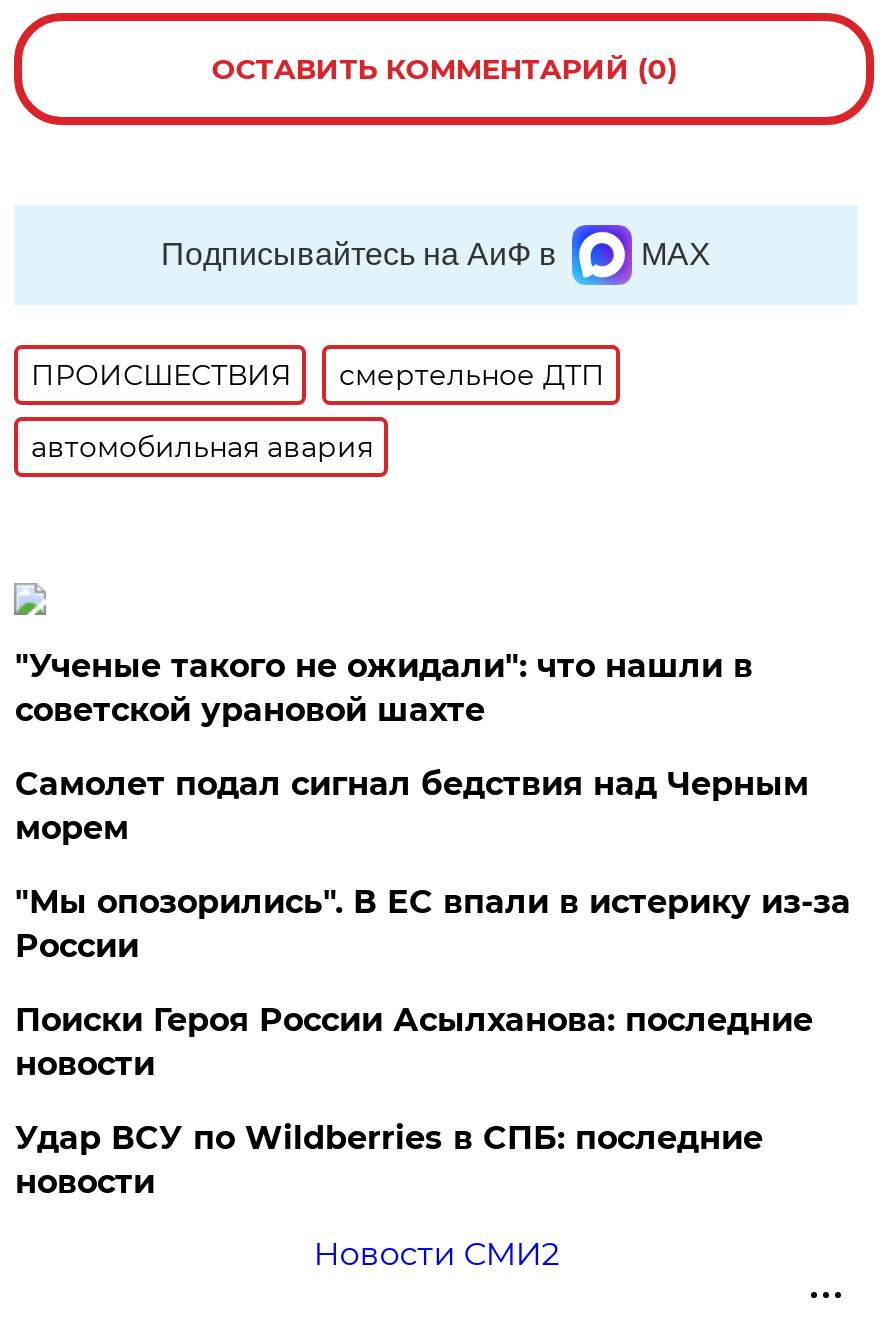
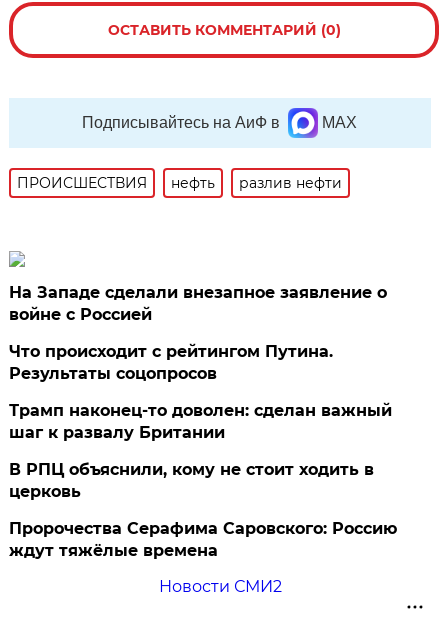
[31,357,605,465] смертельное ДТП | автомобильная авария -> [171,174,342,192] нефть | разлив нефти
[15,647,851,1201] "Ученые такого не ожидали": что нашли в | советской урановой шахте | Самолет подал сигнал бедствия над Черным | морем | "Мы опозорились". В ЕС впали в истерику из-за | России | Поиски Героя России Асылханова: последние | новости | Удар ВСУ по Wildberries в СПБ: последние | новости -> [9,283,397,560] На Западе сделали внезапное заявление о | войне с Россией | Что происходит с рейтингом Путина. | Результаты соцопросов | Трамп наконец-то доволен: сделан важный | шаг к развалу Британии | В РПЦ объяснили, кому не стоит ходить в | церковь | Пророчества Серафима Саровского: Россию | ждут тяжёлые времена

